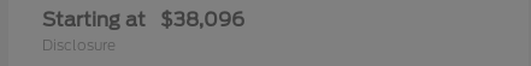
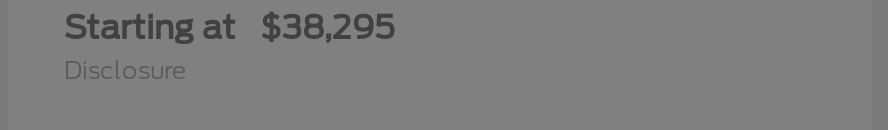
[42,8,244,31] Starting at $38,096 -> [64,9,394,47] Starting at $38,295

